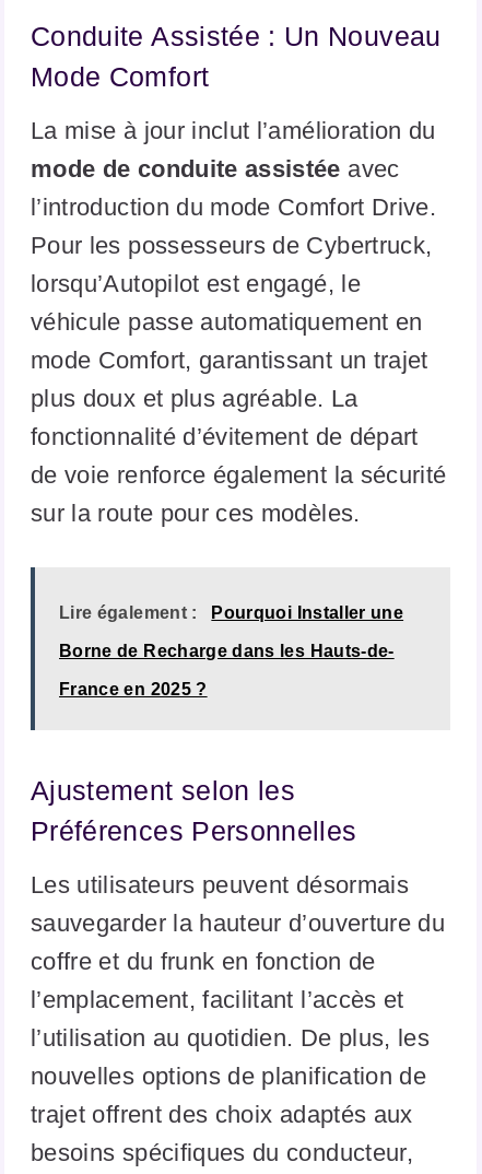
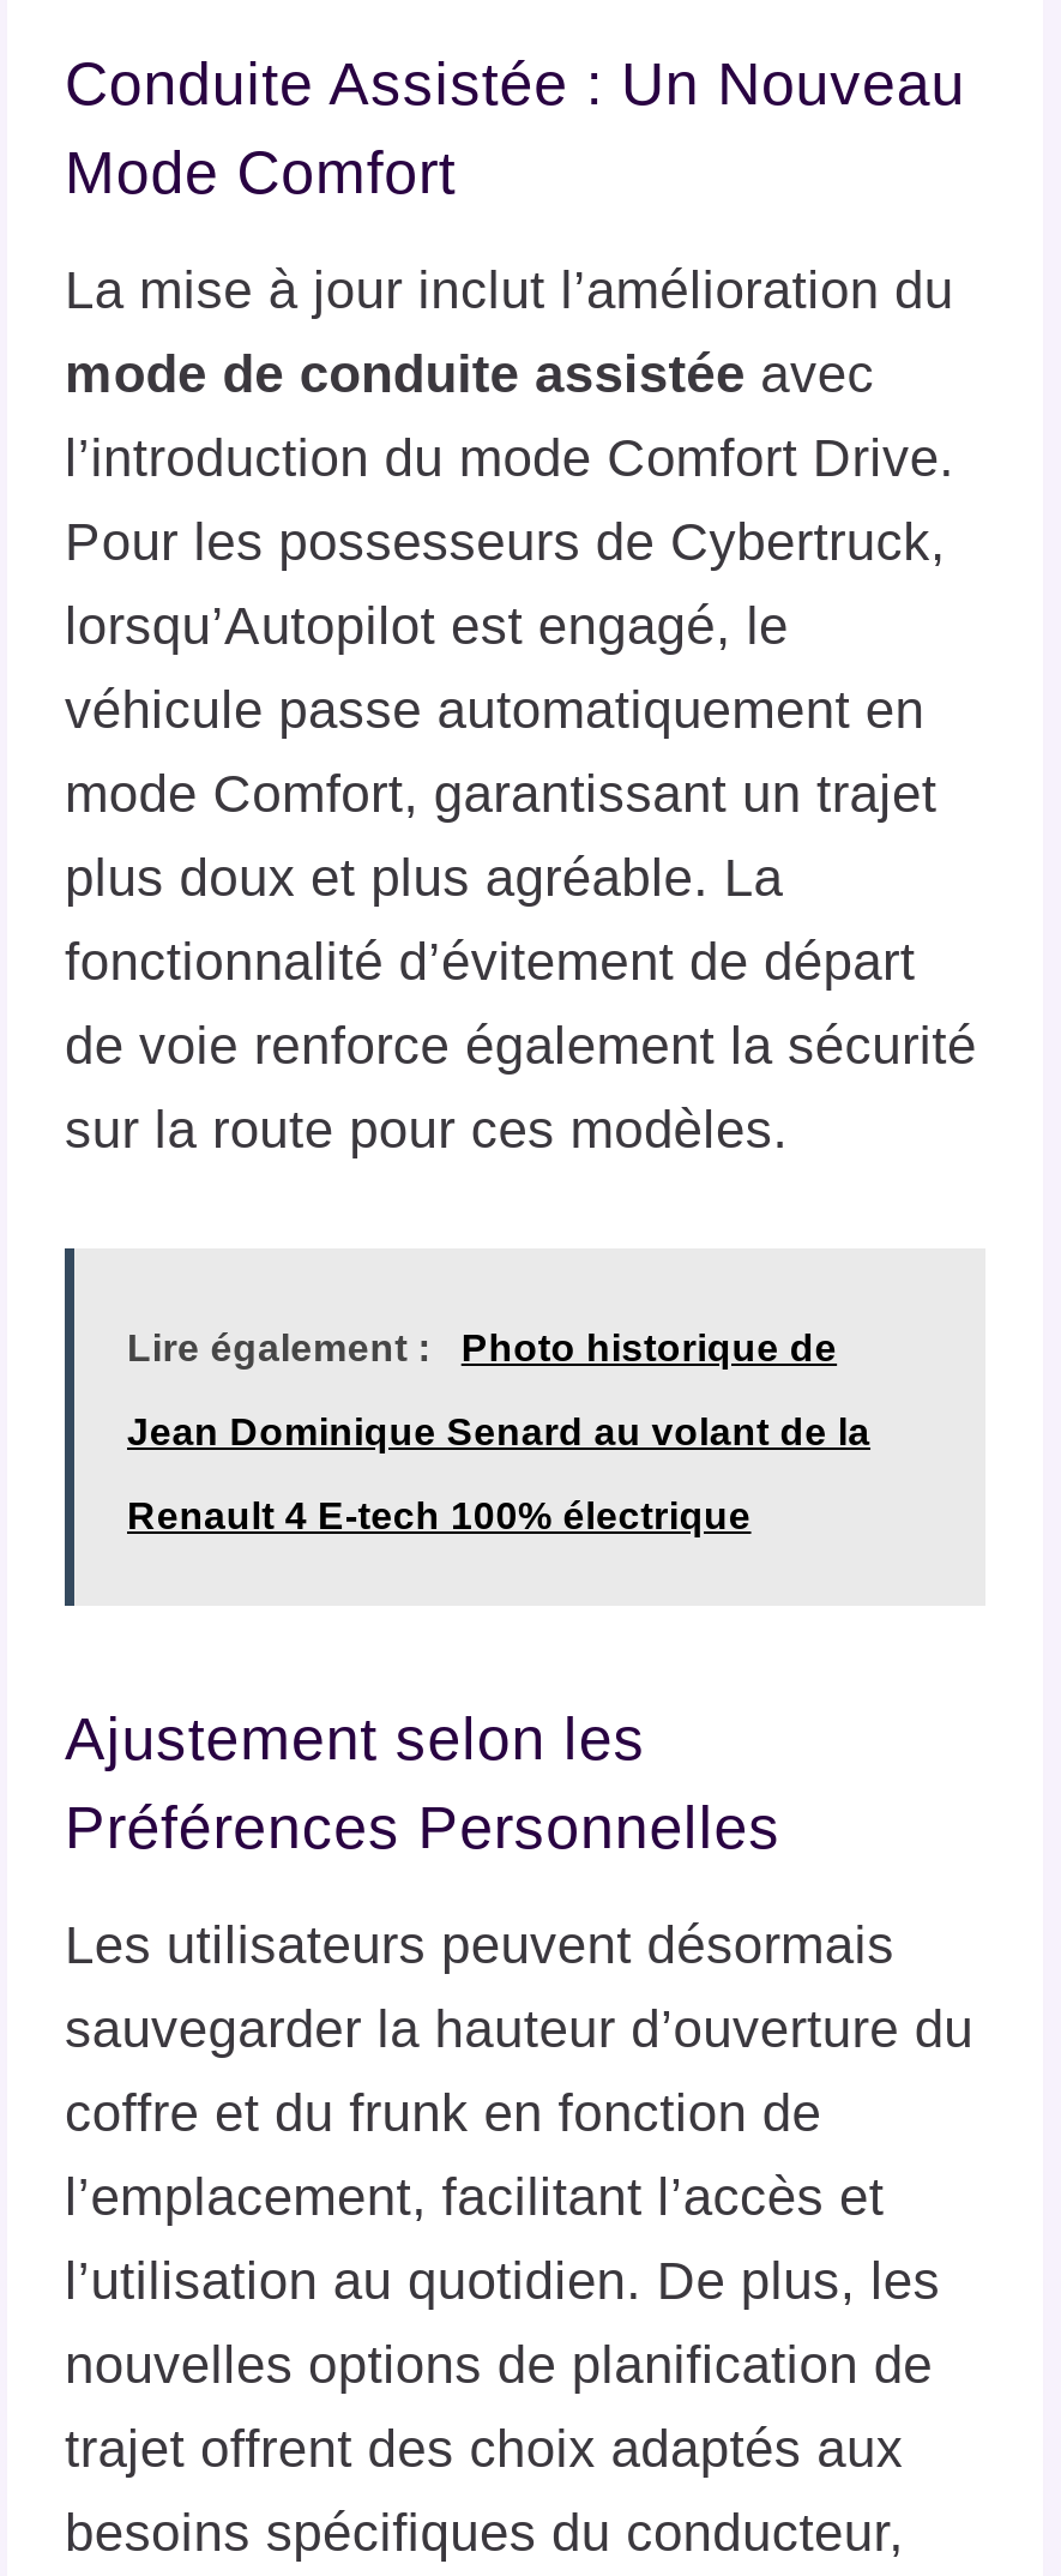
[211,603,403,622] Pourquoi Installer une -> [461,1327,837,1367] Photo historique de
[59,641,394,660] Borne de Recharge dans les Hauts-de- -> [127,1411,870,1451] Jean Dominique Senard au volant de la
[59,679,207,698] France en 2025 ? -> [127,1495,751,1535] Renault 4 E-tech 100% électrique

